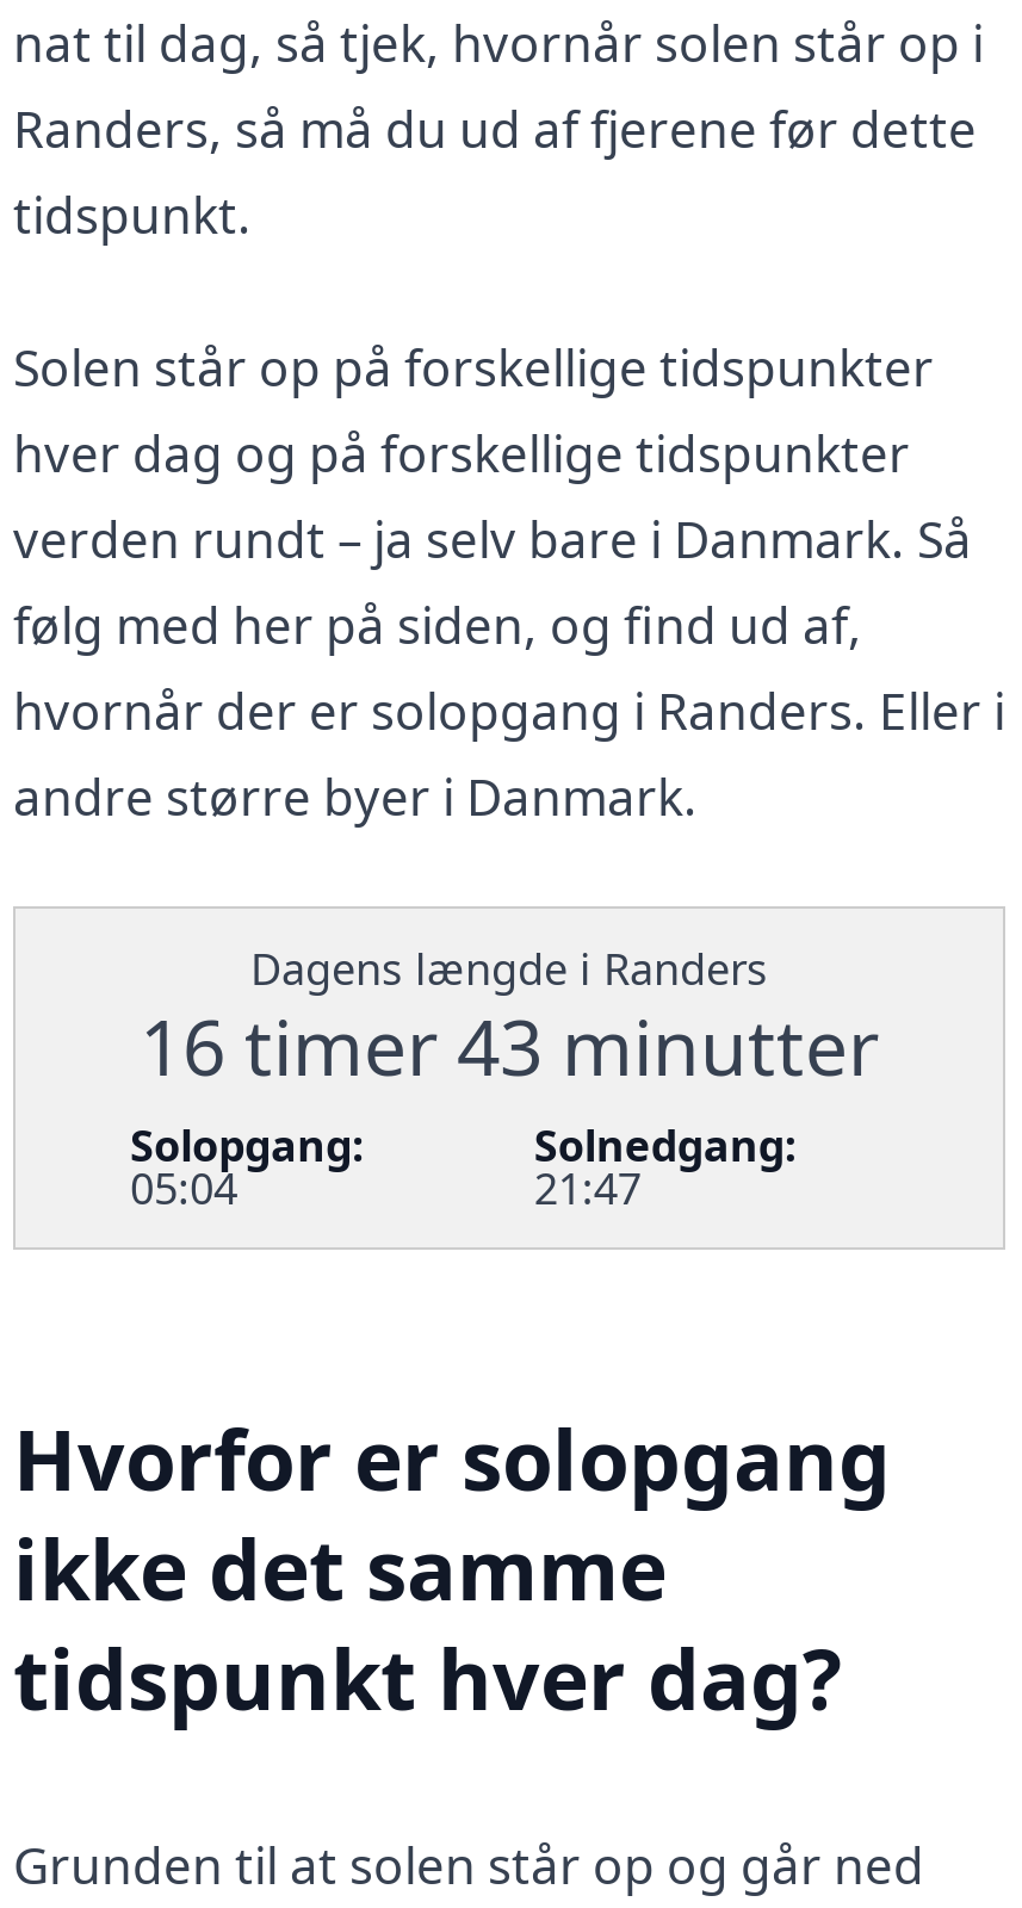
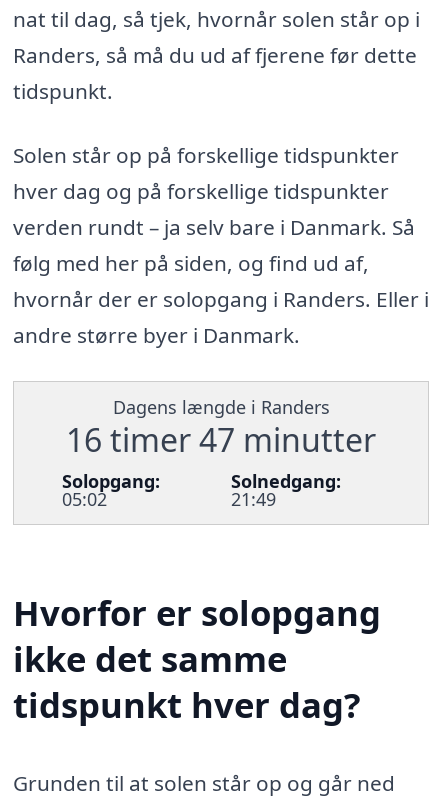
[140,994,879,1097] 16 timer 43 minutter -> [66,418,376,461] 16 timer 47 minutter
[130,1159,237,1216] 05:04 -> [62,487,107,511] 05:02
[534,1159,641,1216] 21:47 -> [231,487,276,511] 21:49

